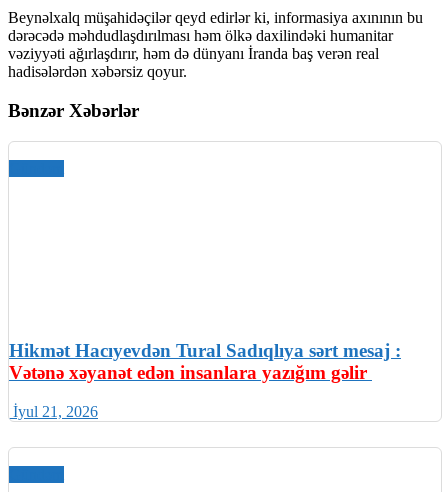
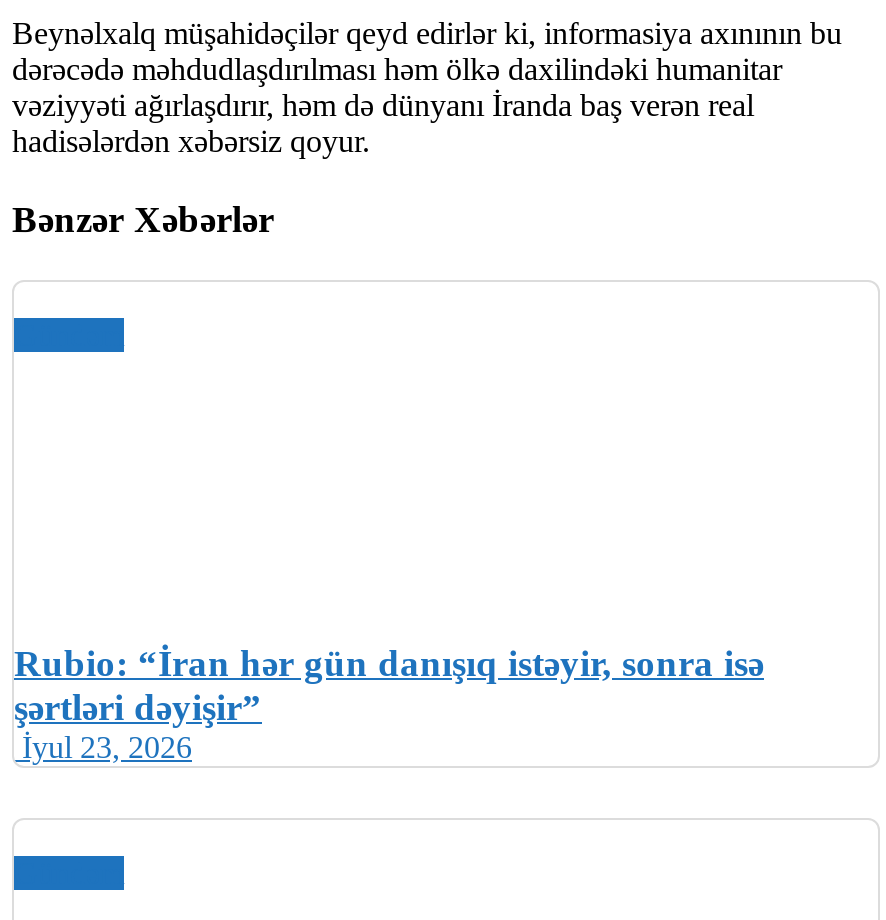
[9,340,401,420] Hikmət Hacıyevdən Tural Sadıqlıya sərt mesaj : | Vətənə xəyanət edən insanlara yazığım gəlir | İyul 21, 2026 -> [14,641,764,763] Rubio: “İran hər gün danışıq istəyir, sonra isə | şərtləri dəyişir” | İyul 23, 2026

